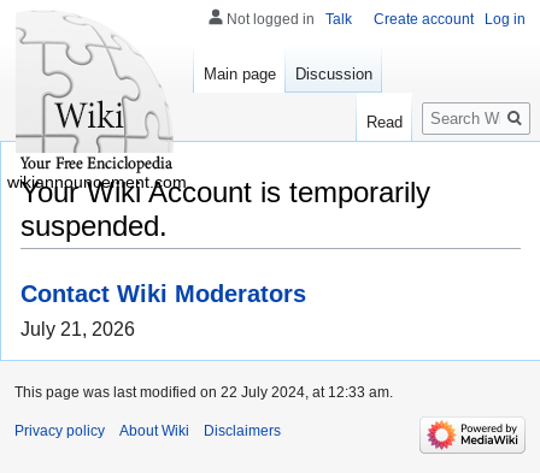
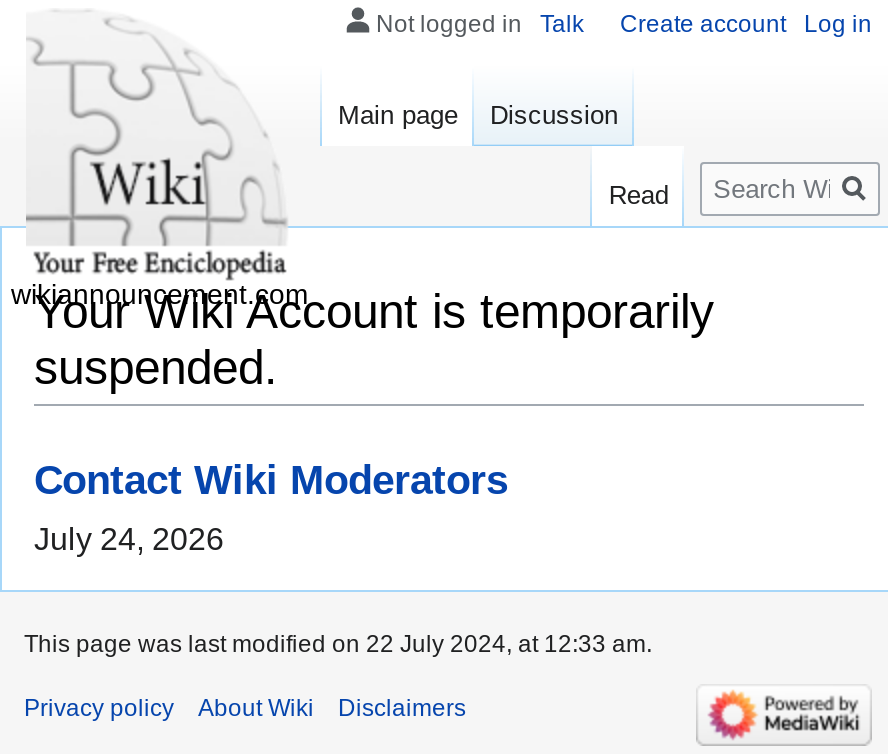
[20,319,135,340] July 21, 2026 -> [34,523,224,557] July 24, 2026

